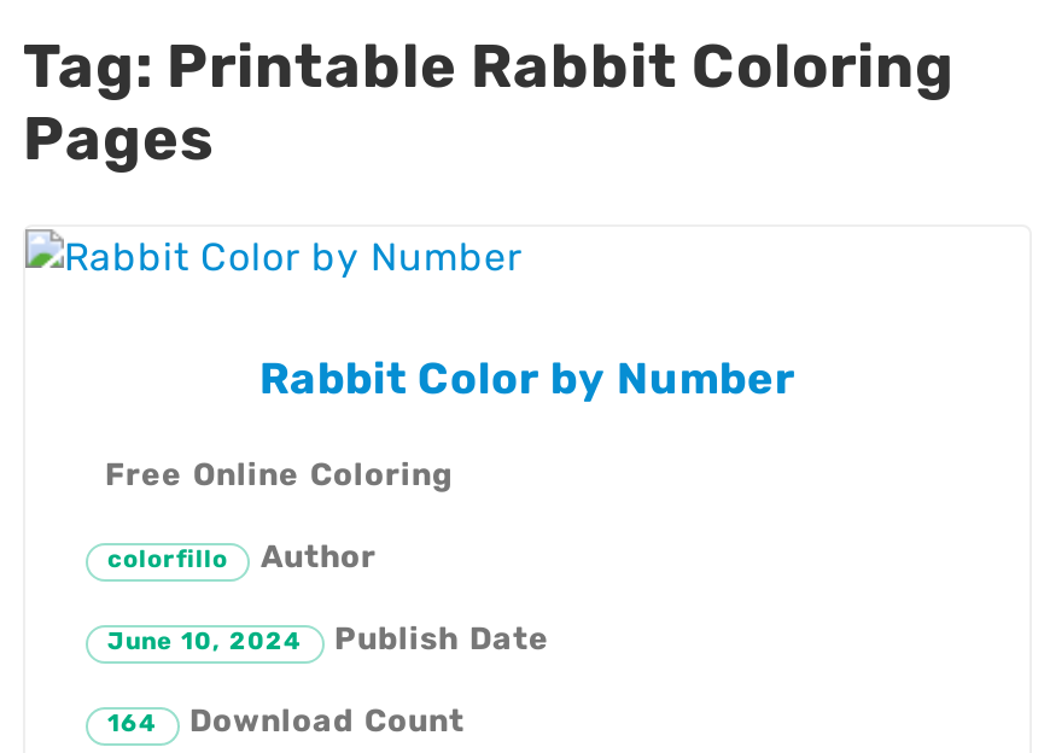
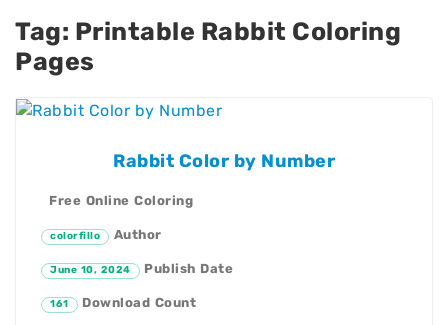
[107,702,465,738] 164 Download Count -> [50,295,196,310] 161 Download Count

